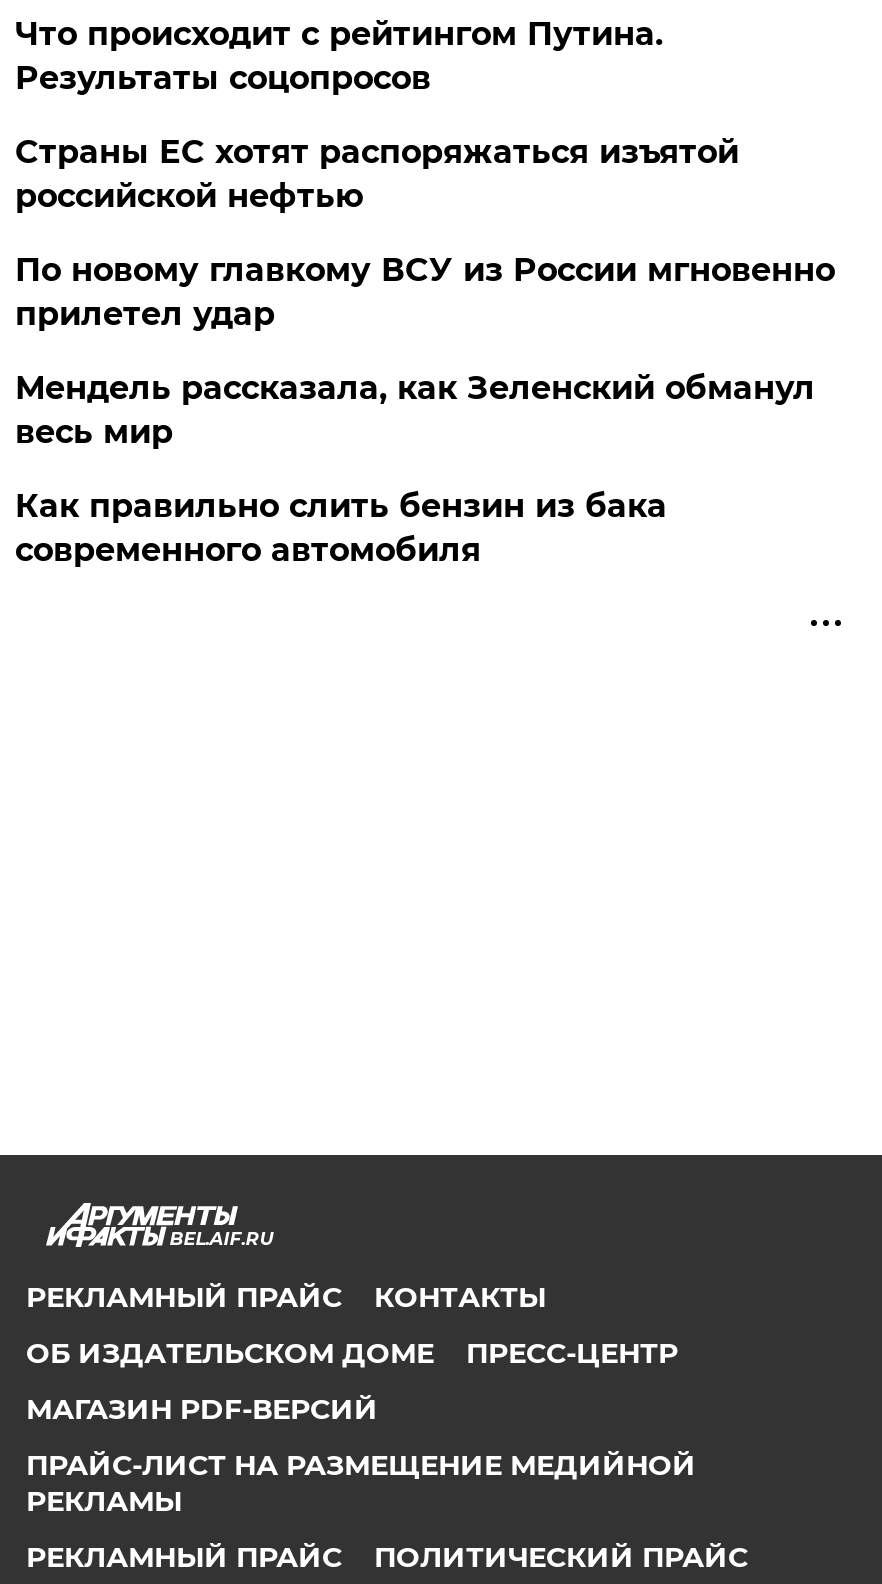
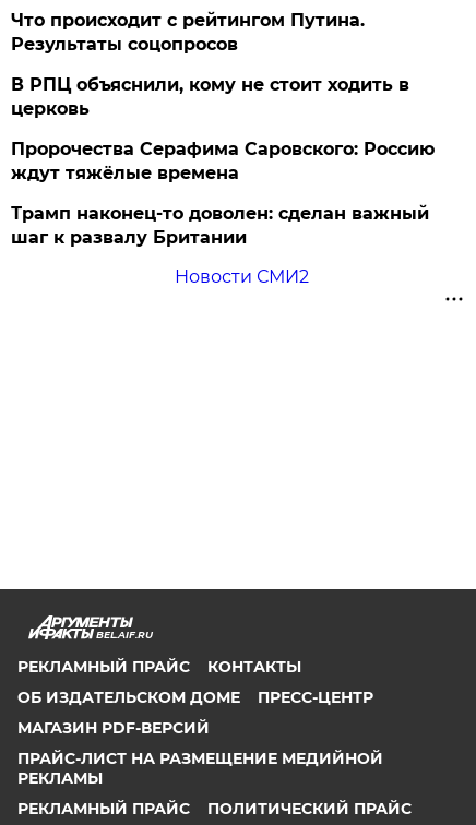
[15,133,739,215] Страны ЕС хотят распоряжаться изъятой | российской нефтью -> [11,74,410,119] В РПЦ объяснили, кому не стоит ходить в | церковь
[15,251,835,333] По новому главкому ВСУ из России мгновенно | прилетел удар -> [11,139,435,183] Пророчества Серафима Саровского: Россию | ждут тяжёлые времена
[15,369,815,451] Мендель рассказала, как Зеленский обманул | весь мир -> [11,203,429,248] Трамп наконец-то доволен: сделан важный | шаг к развалу Британии
[15,487,667,569] Как правильно слить бензин из бака | современного автомобиля -> [174,266,309,287] Новости СМИ2

